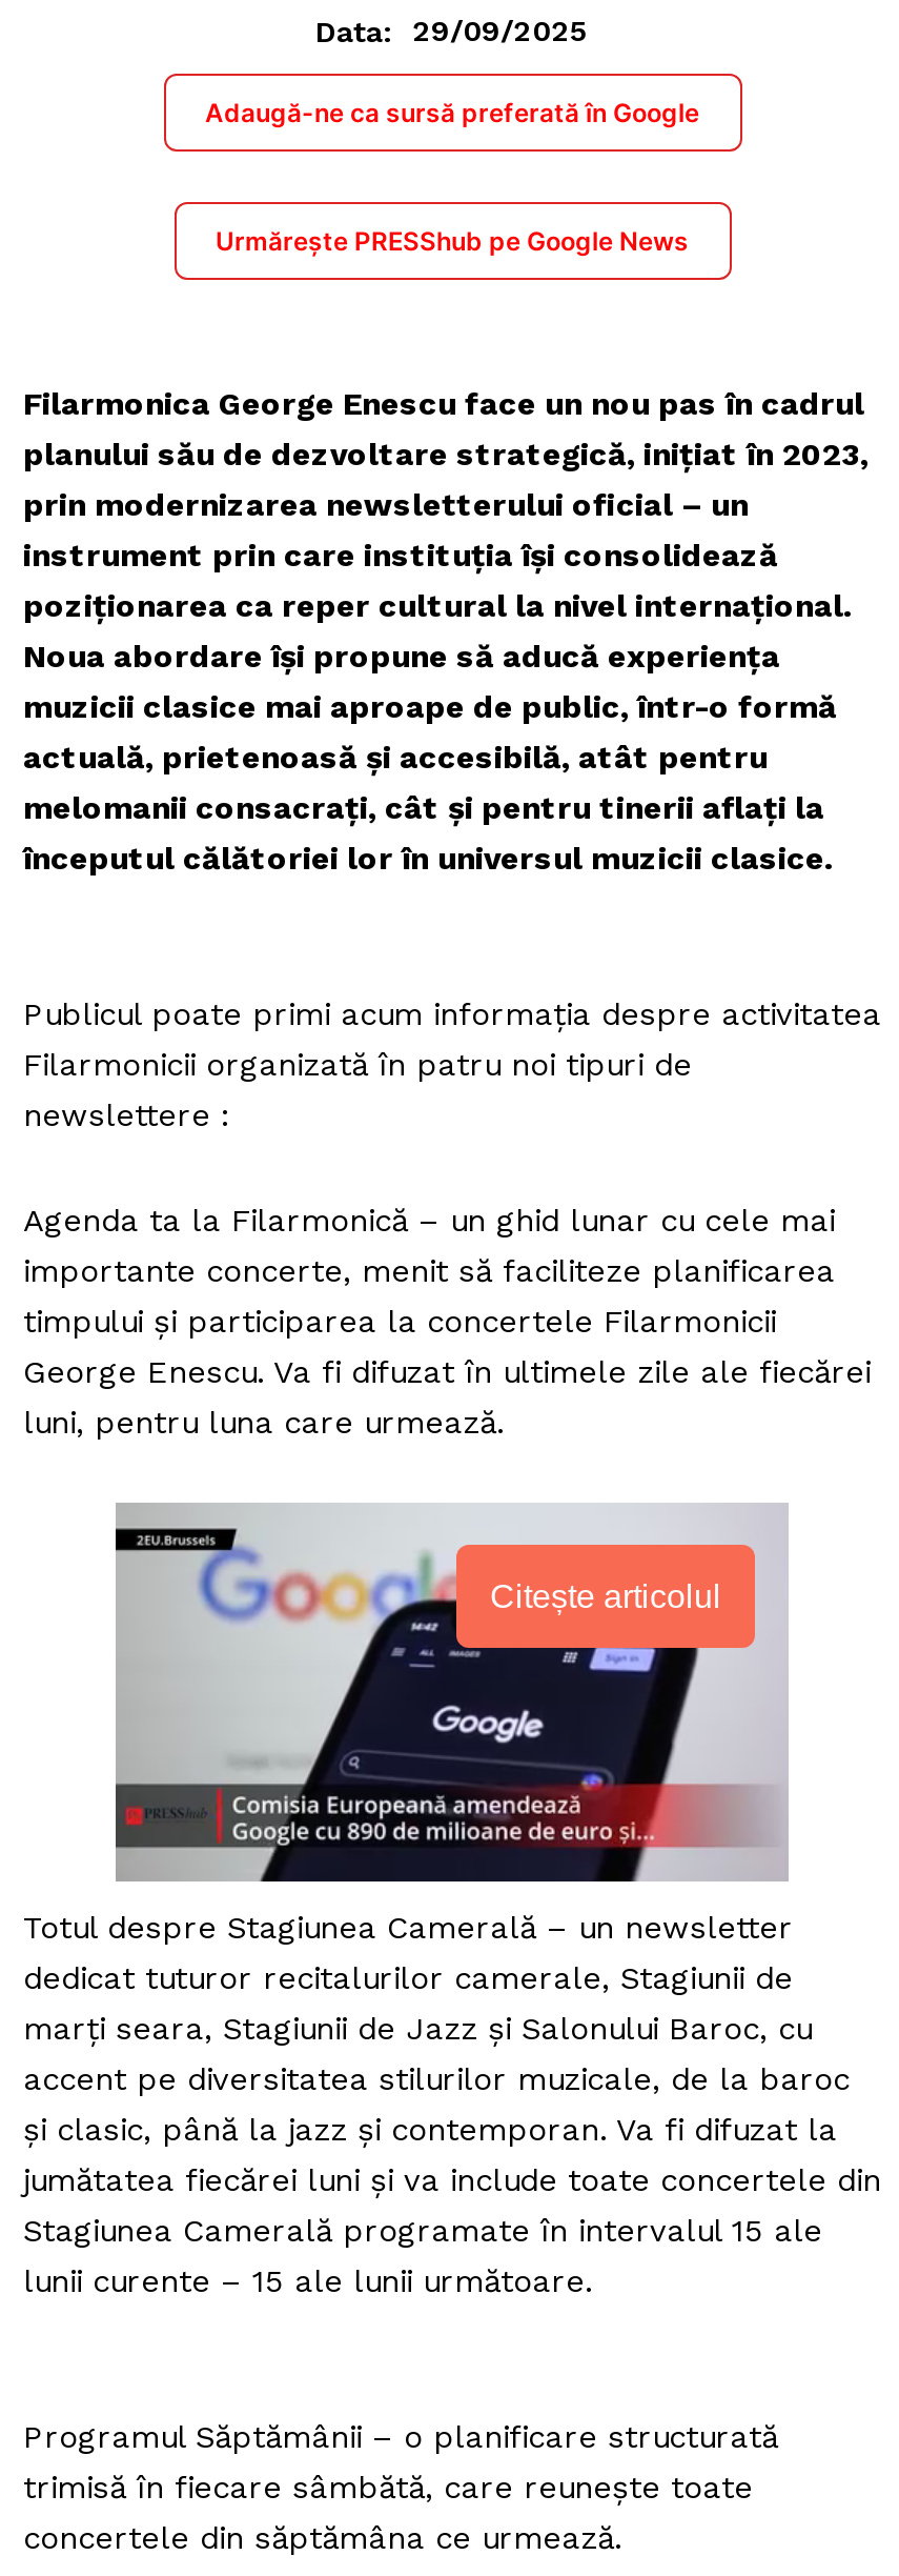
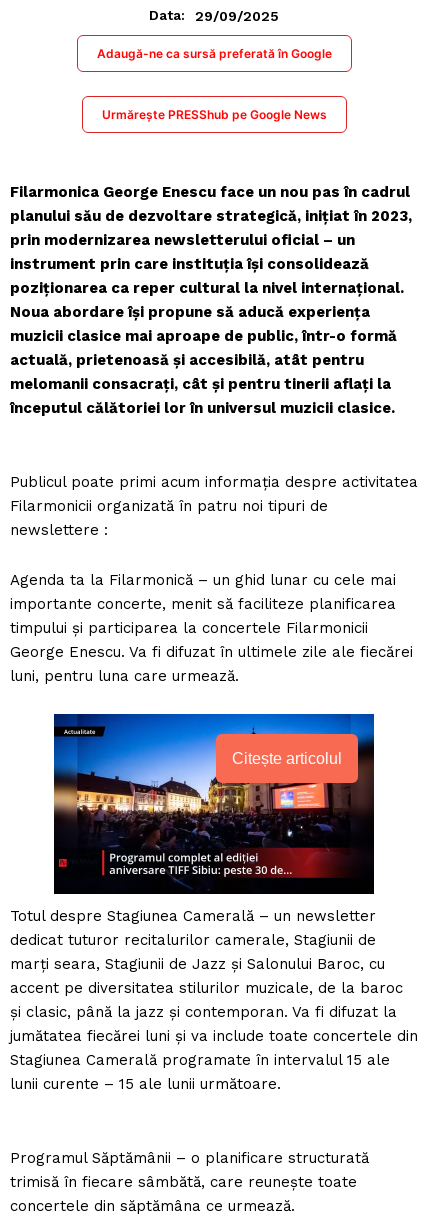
[114,1502,789,1885] [image] -> [54,713,375,895] [image]

